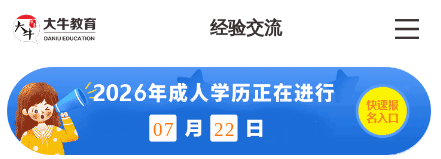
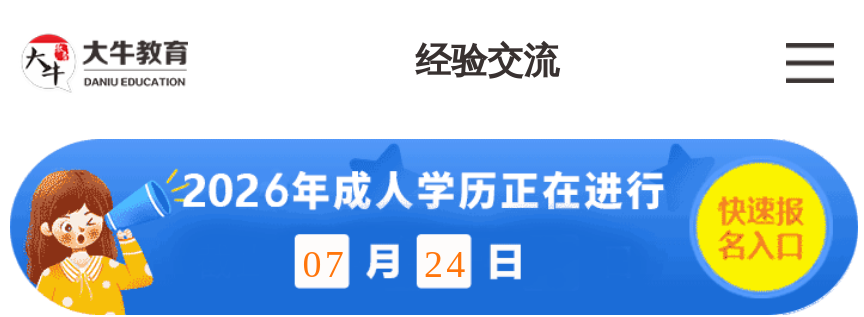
[348,79,417,146] [image] -> [690,161,832,299] [image]
[153,119,236,140] 07 22 -> [302,242,469,284] 07 24

